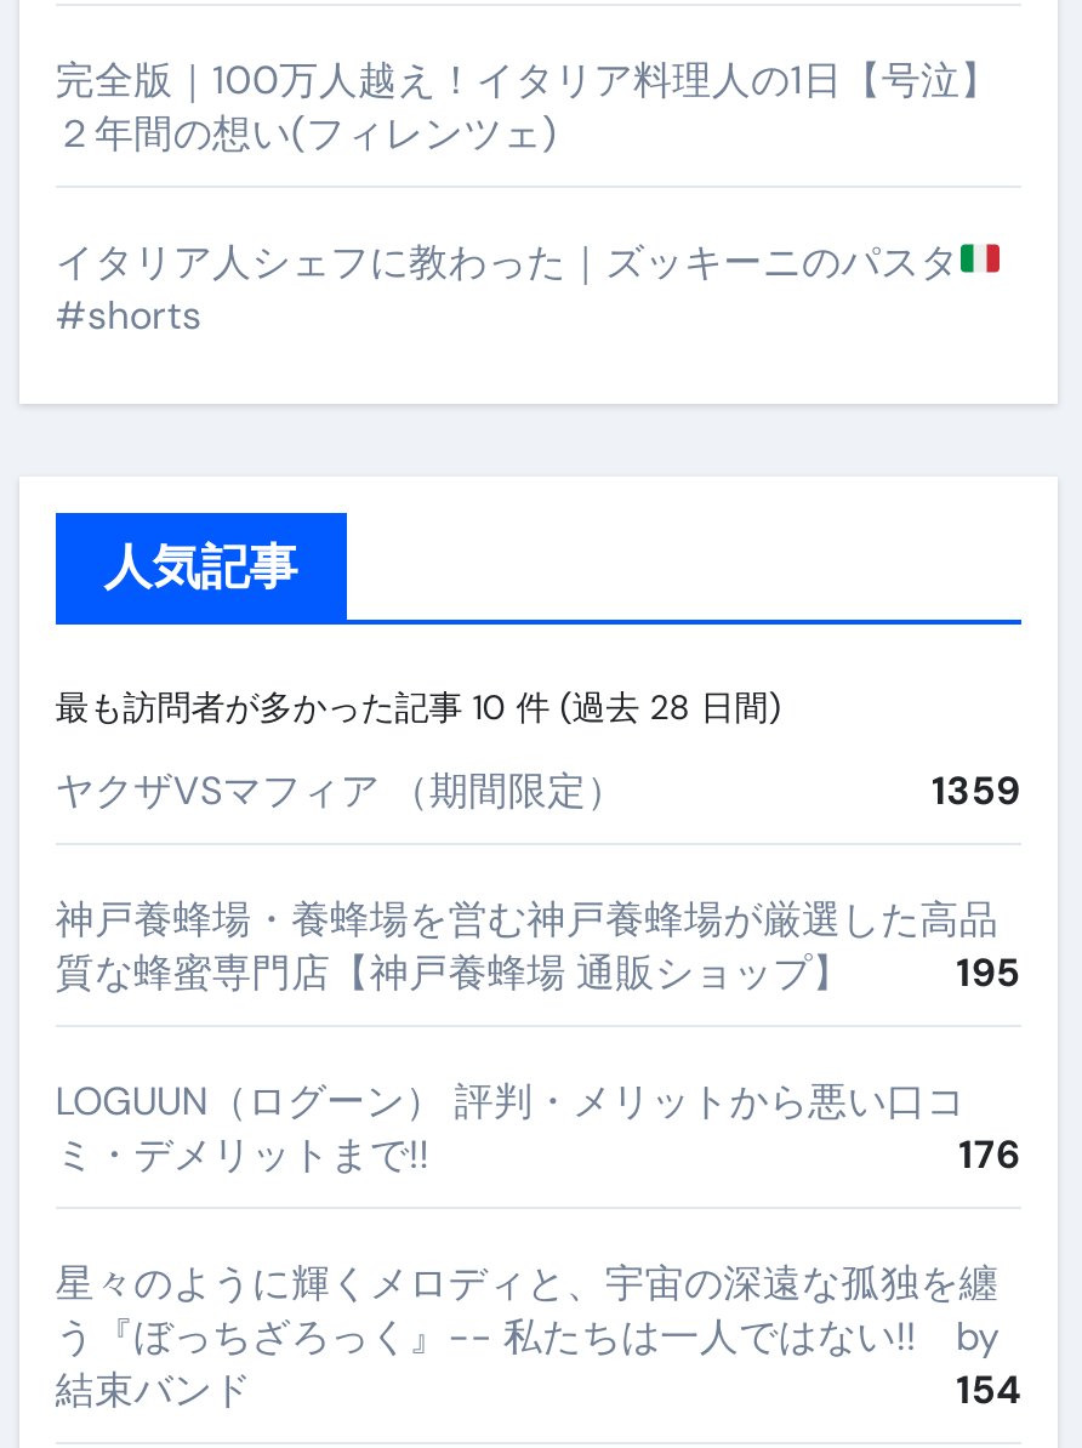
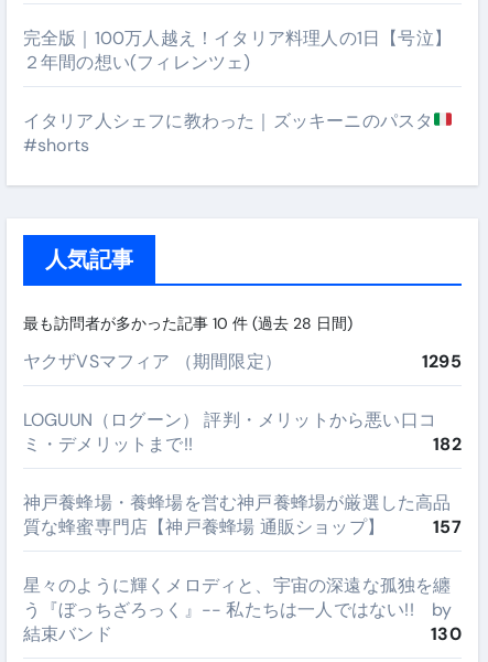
[931,764,1021,997] 1359 | 195 -> [422,349,461,372] 1295
moved [55,893,999,997] -> [23,490,451,538]: 神戸養蜂場・養蜂場を営む神戸養蜂場が厳選した高品 | 質な蜂蜜専門店【神戸養蜂場 通販ショップ】
moved [55,1074,966,1179] -> [23,408,436,455]: LOGUUN（ログーン） 評判・メリットから悪い口コ | ミ・デメリットまで!!
[959,1128,1021,1179] 176 -> [433,432,461,538] 182 | 157
[956,1363,1021,1414] 154 -> [431,622,461,645] 130

